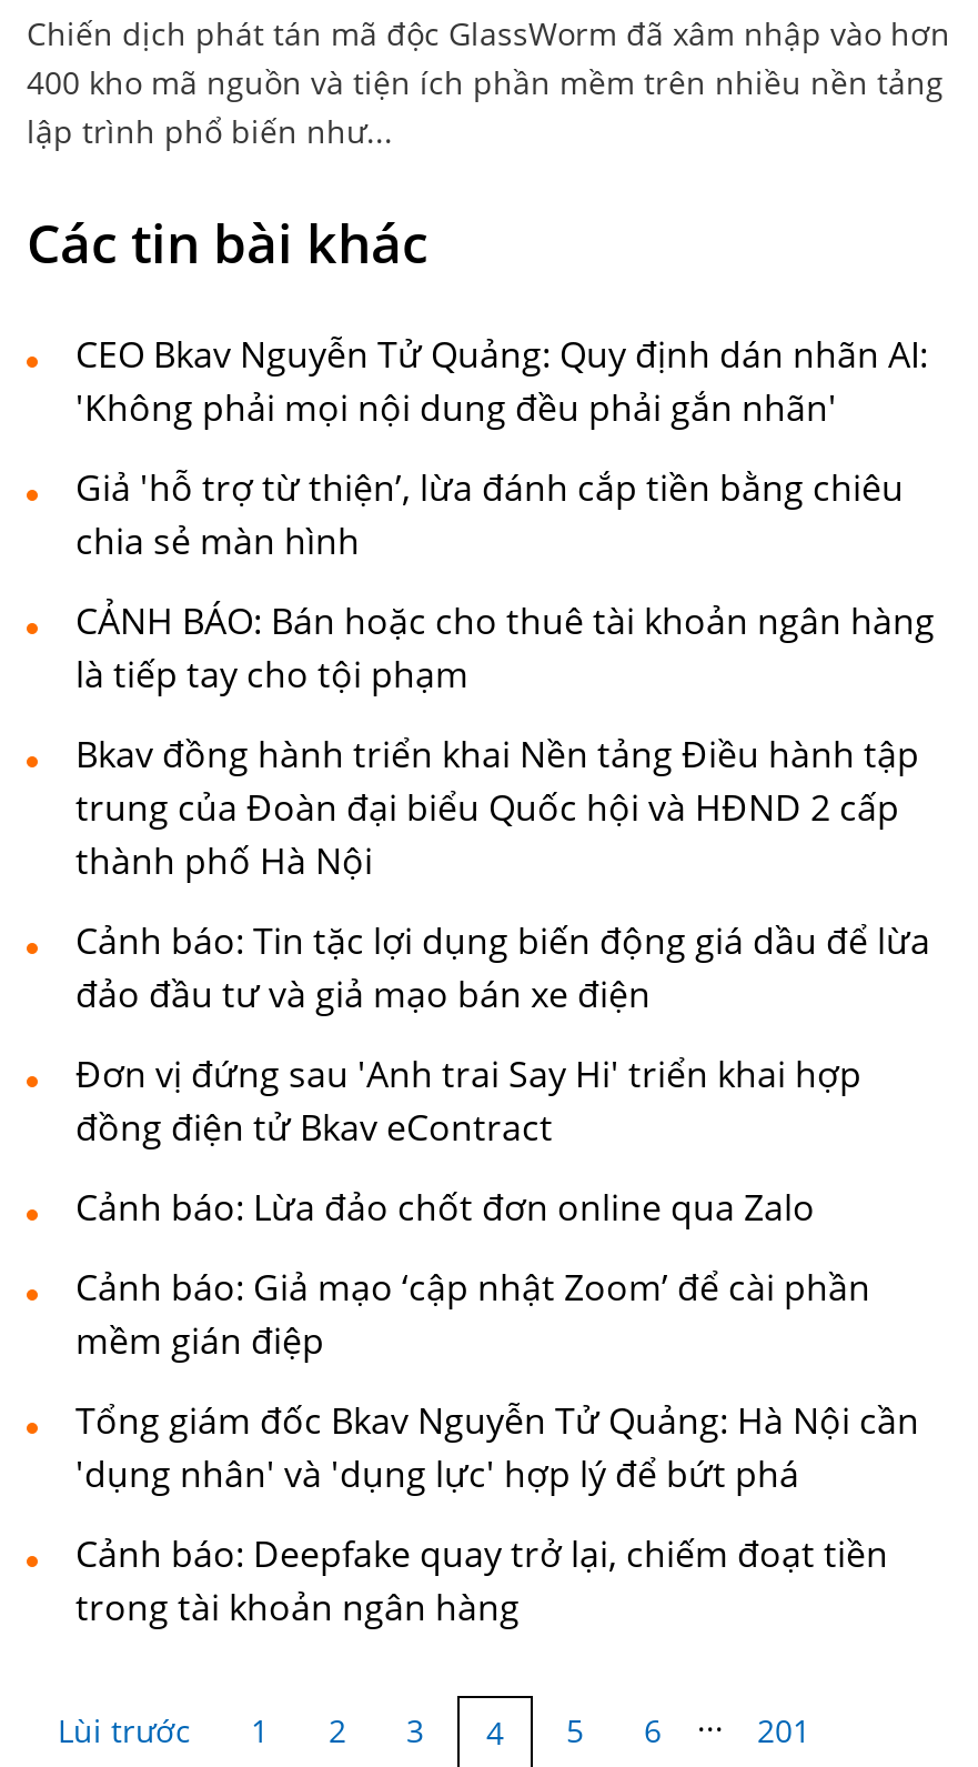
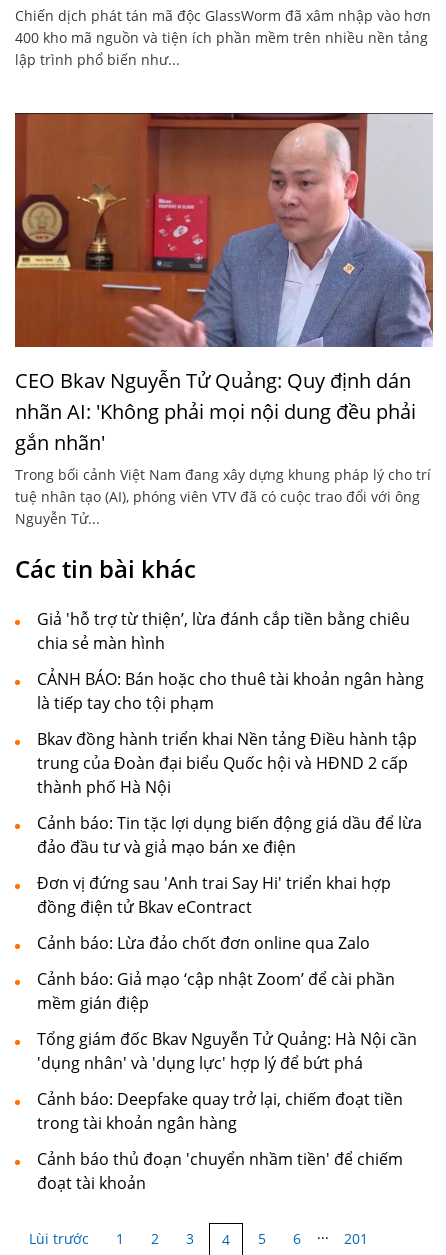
none -> [14,112,434,528] [image] | CEO Bkav Nguyễn Tử Quảng: Quy định dán | nhãn AI: 'Không phải mọi nội dung đều phải | gắn nhãn' | Trong bối cảnh Việt Nam đang xây dựng khung pháp lý cho trí | tuệ nhân tạo (AI), phóng viên VTV đã có cuộc trao đổi với ông | Nguyễn Tử...
[75,329,928,432] CEO Bkav Nguyễn Tử Quảng: Quy định dán nhãn AI: | 'Không phải mọi nội dung đều phải gắn nhãn' -> none
none -> [37,1148,403,1194] Cảnh báo thủ đoạn 'chuyển nhầm tiền' để chiếm | đoạt tài khoản

